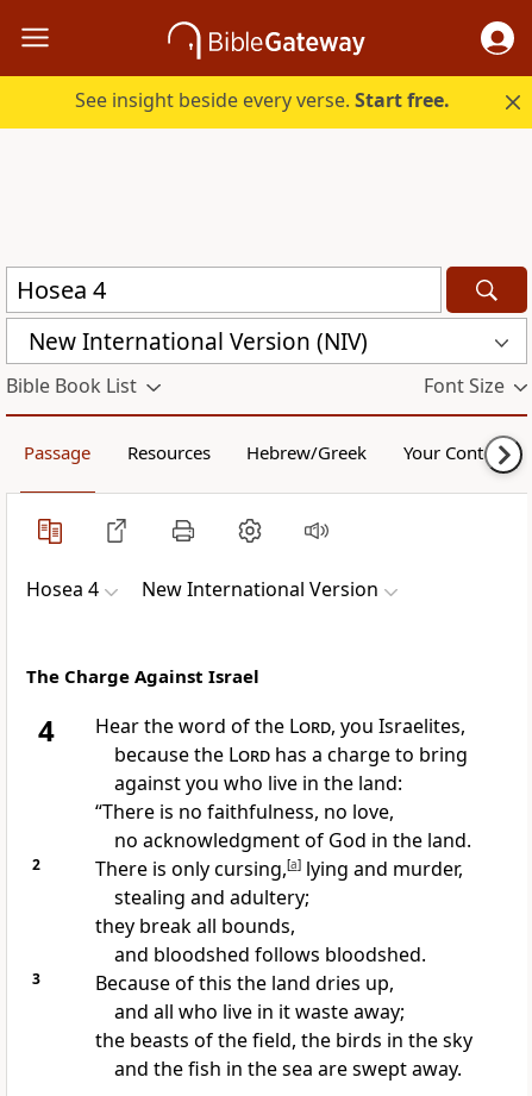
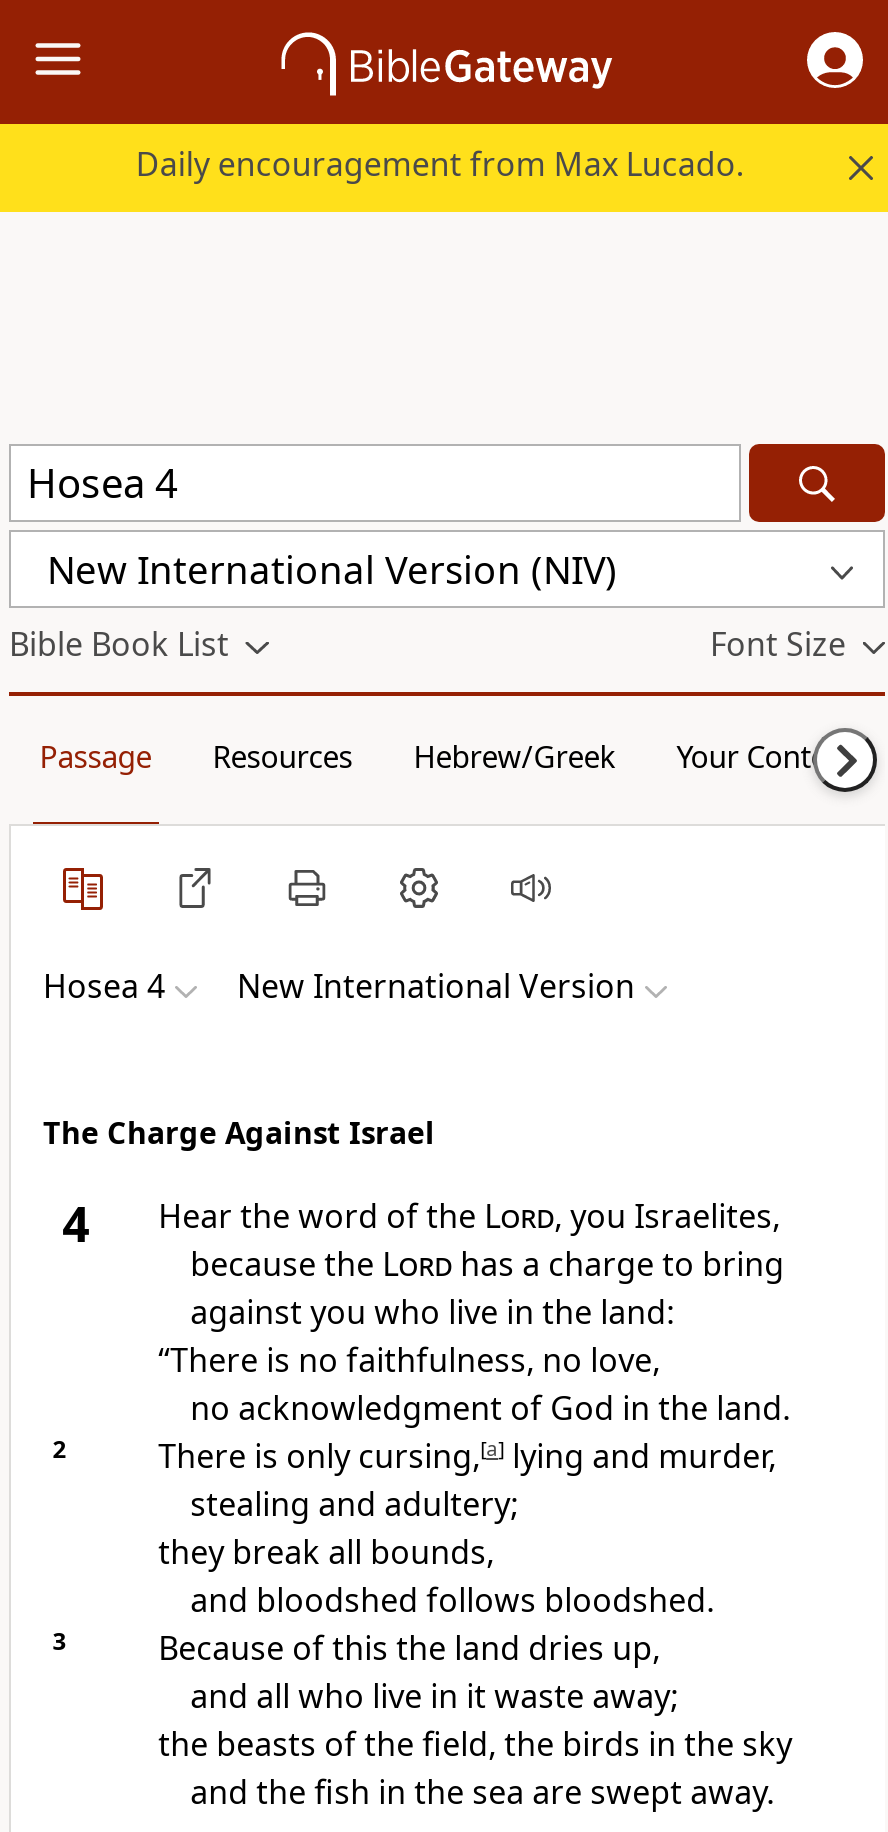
[75,87,450,113] See insight beside every verse. Start free. -> [136,142,744,186] Daily encouragement from Max Lucado.

